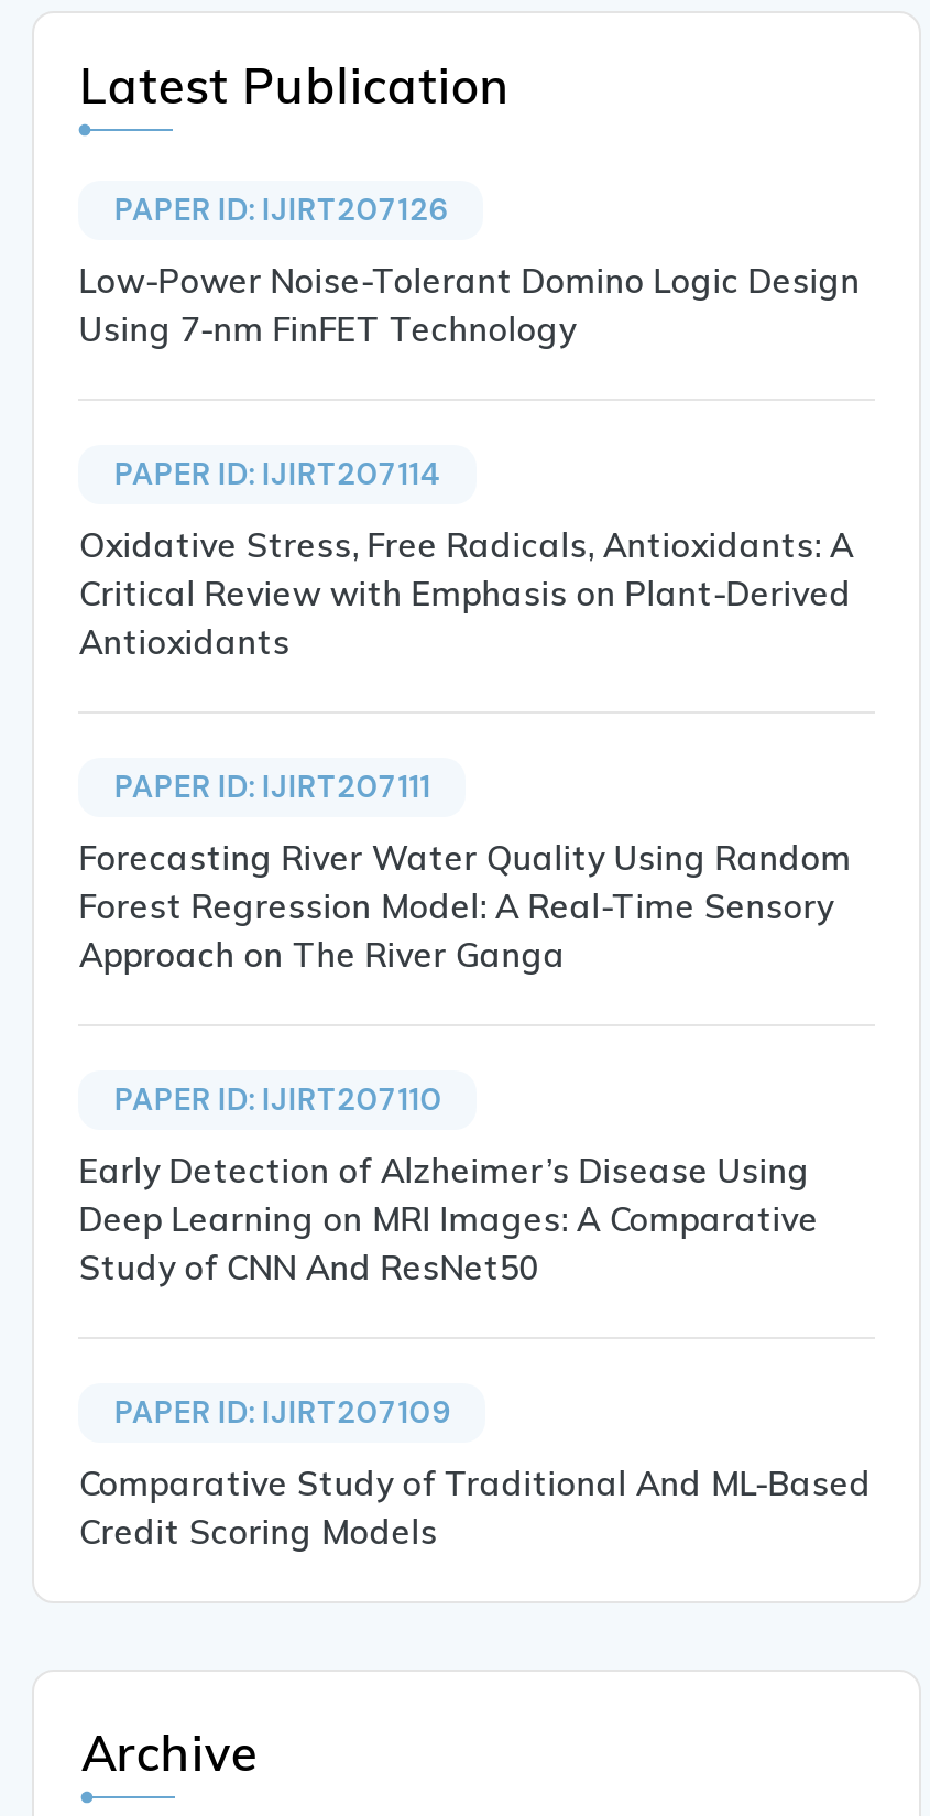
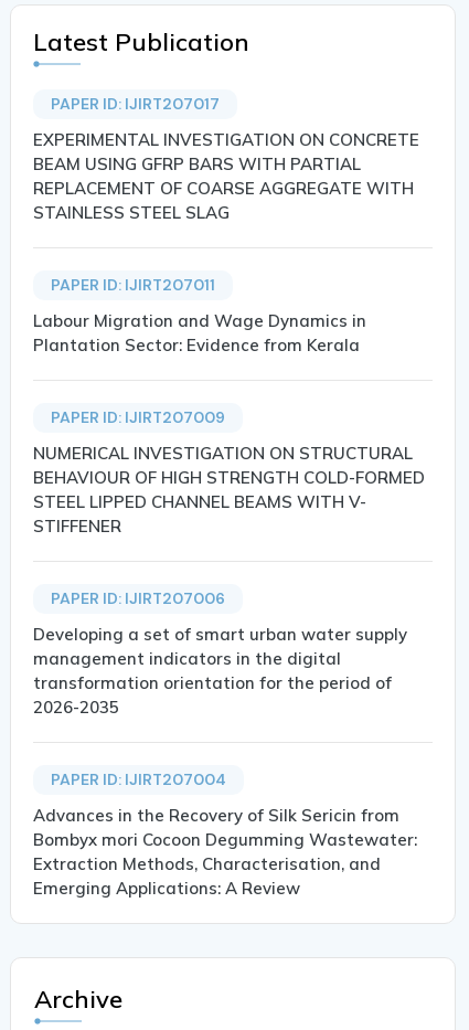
[114,189,449,228] PAPER ID: IJIRT207126 -> [51,93,220,113] PAPER ID: IJIRT207017
[79,259,860,349] Low-Power Noise-Tolerant Domino Logic Design | Using 7-nm FinFET Technology -> [34,129,420,223] EXPERIMENTAL INVESTIGATION ON CONCRETE | BEAM USING GFRP BARS WITH PARTIAL | REPLACEMENT OF COARSE AGGREGATE WITH | STAINLESS STEEL SLAG
[114,453,442,492] PAPER ID: IJIRT207114 -> [51,274,216,294] PAPER ID: IJIRT207011
[79,523,854,662] Oxidative Stress, Free Radicals, Antioxidants: A | Critical Review with Emphasis on Plant-Derived | Antioxidants -> [34,310,367,355] Labour Migration and Wage Dynamics in | Plantation Sector: Evidence from Kerala
[114,766,431,805] PAPER ID: IJIRT207111 -> [51,407,226,427] PAPER ID: IJIRT207009
[79,836,852,975] Forecasting River Water Quality Using Random | Forest Regression Model: A Real-Time Sensory | Approach on The River Ganga -> [34,442,425,536] NUMERICAL INVESTIGATION ON STRUCTURAL | BEHAVIOUR OF HIGH STRENGTH COLD-FORMED | STEEL LIPPED CHANNEL BEAMS WITH V- | STIFFENER
[114,1078,442,1118] PAPER ID: IJIRT207110 -> [51,588,226,608] PAPER ID: IJIRT207006
[79,1149,819,1288] Early Detection of Alzheimer’s Disease Using | Deep Learning on MRI Images: A Comparative | Study of CNN And ResNet50 -> [34,623,408,717] Developing a set of smart urban water supply | management indicators in the digital | transformation orientation for the period of | 2026-2035
[114,1391,451,1431] PAPER ID: IJIRT207109 -> [51,769,227,789] PAPER ID: IJIRT207004
[79,1462,871,1552] Comparative Study of Traditional And ML-Based | Credit Scoring Models -> [34,804,418,898] Advances in the Recovery of Silk Sericin from | Bombyx mori Cocoon Degumming Wastewater: | Extraction Methods, Characterisation, and | Emerging Applications: A Review

